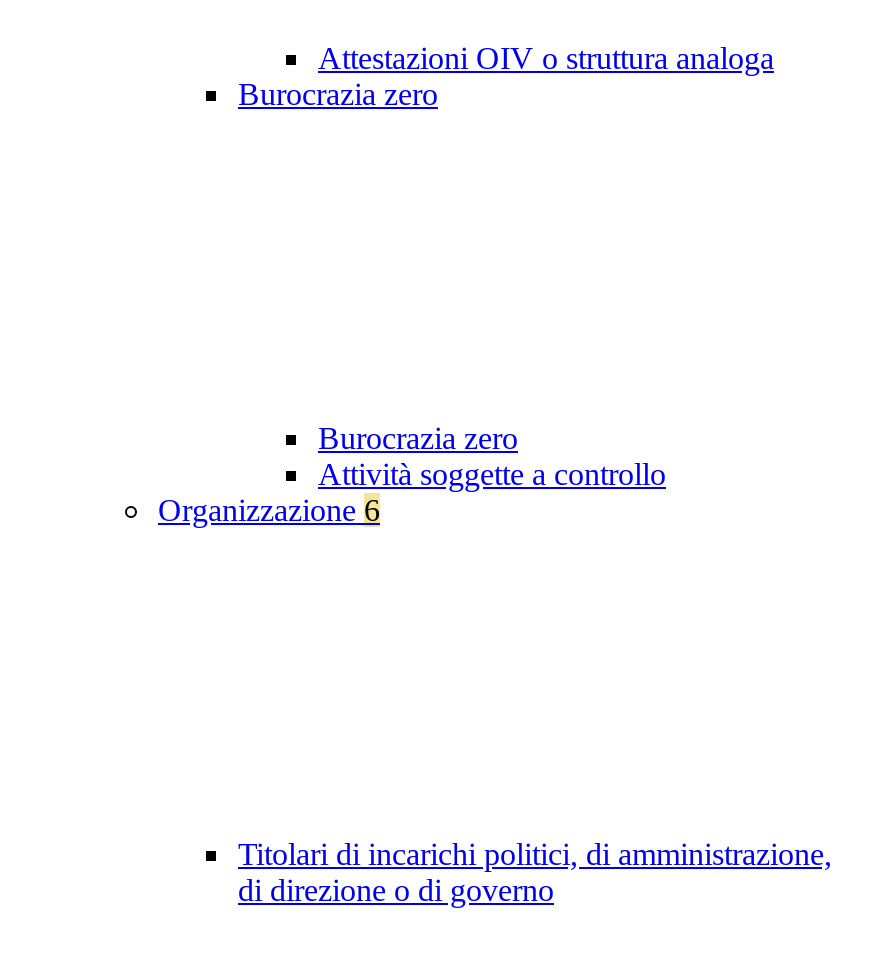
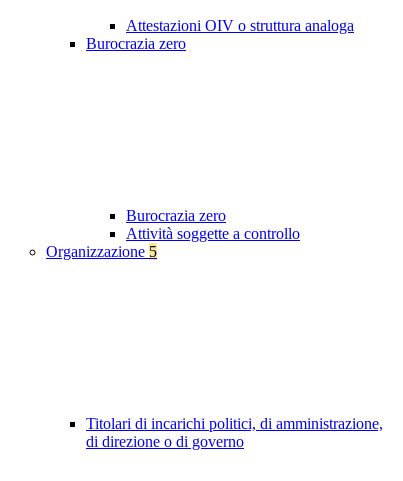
[158,493,380,527] Organizzazione 6 -> [46,243,157,260] Organizzazione 5

